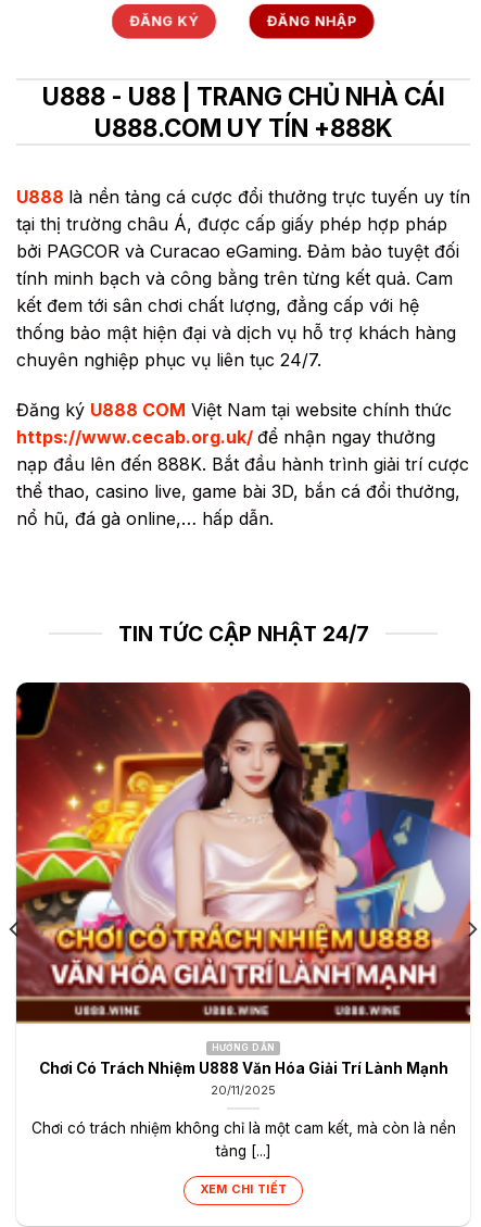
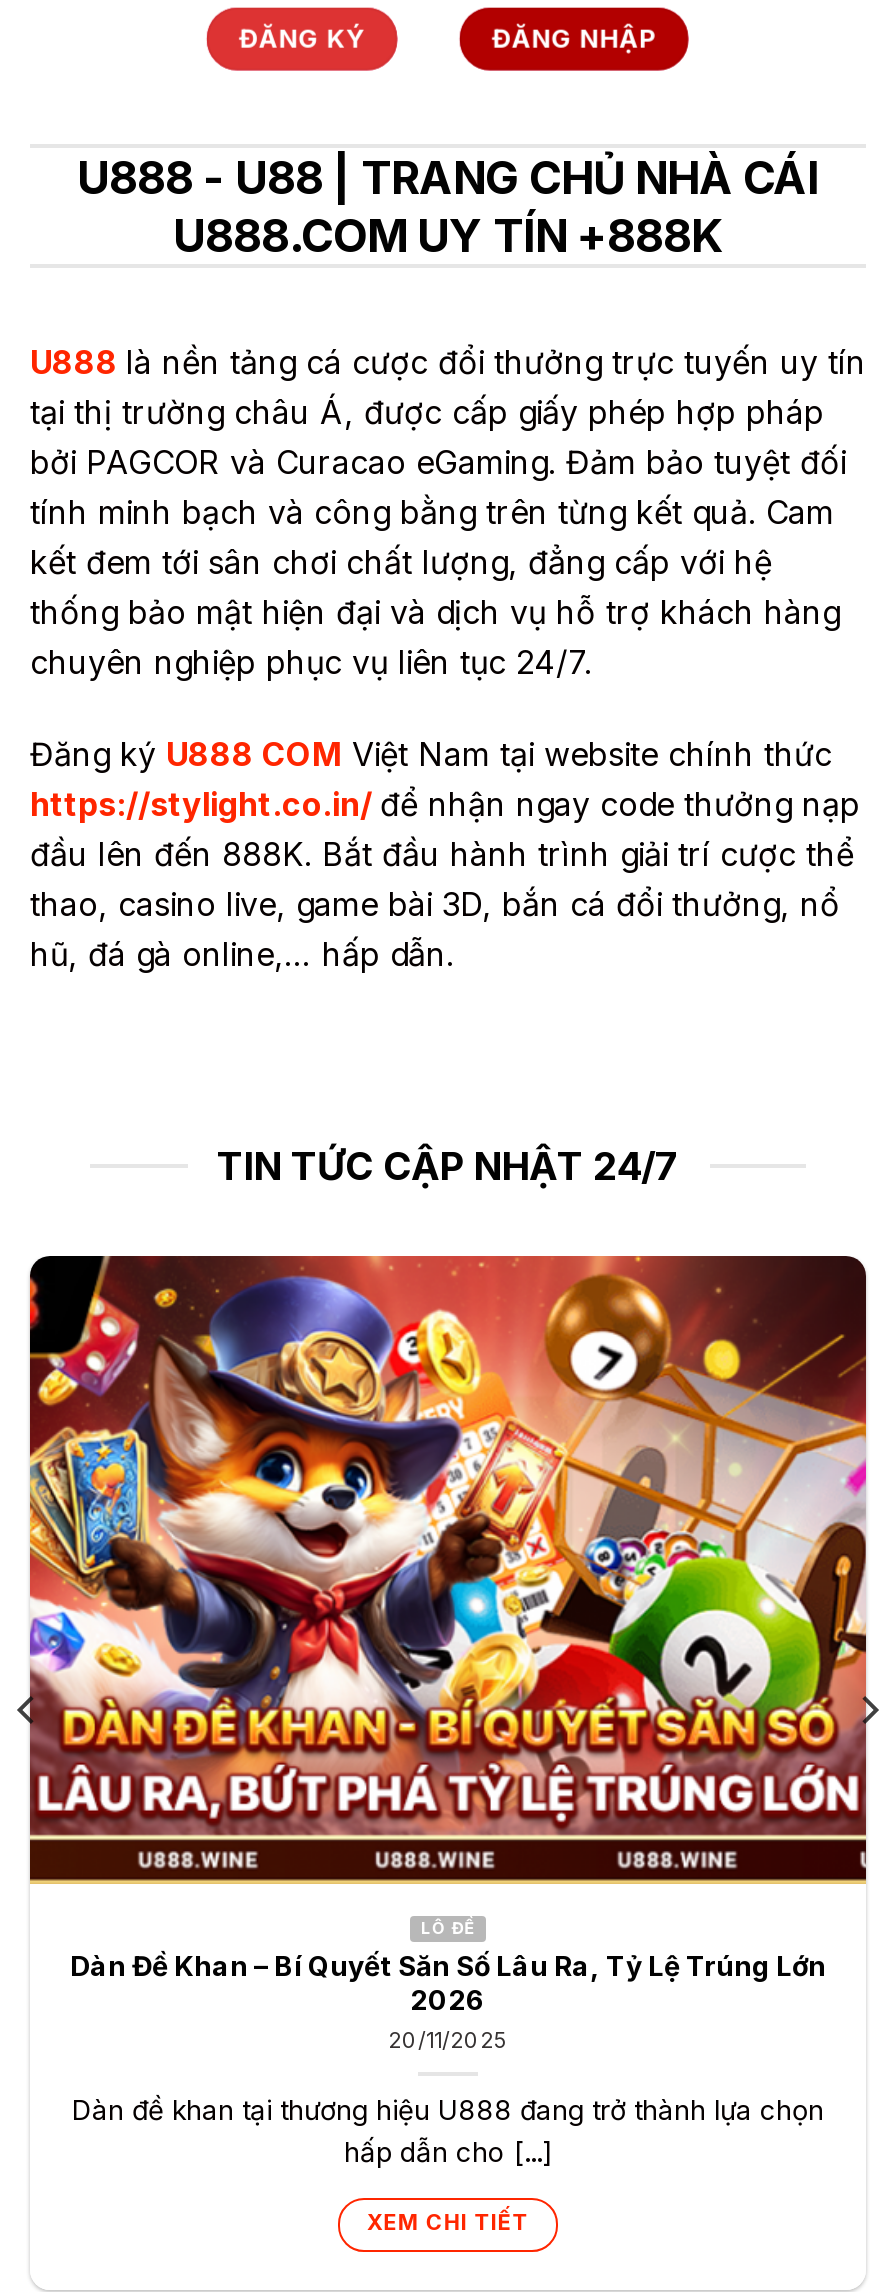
[16,426,469,529] https://www.cecab.org.uk/ để nhận ngay thưởng | nạp đầu lên đến 888K. Bắt đầu hành trình giải trí cược | thể thao, casino live, game bài 3D, bắn cá đổi thưởng, | nổ hũ, đá gà online,… hấp dẫn. -> [30,784,860,974] https://stylight.co.in/ để nhận ngay code thưởng nạp | đầu lên đến 888K. Bắt đầu hành trình giải trí cược thể | thao, casino live, game bài 3D, bắn cá đổi thưởng, nổ | hũ, đá gà online,… hấp dẫn.
[15,689,471,1077] [image] | HƯỚNG DẪN | Chơi Có Trách Nhiệm U888 Văn Hóa Giải Trí Lành Mạnh -> [28,1270,868,2017] [image] | LÔ ĐỀ | Dàn Đề Khan – Bí Quyết Săn Số Lâu Ra, Tỷ Lệ Trúng Lớn | 2026
[31,1119,455,1159] Chơi có trách nhiệm không chỉ là một cam kết, mà còn là nền | tảng [...] -> [72,2093,824,2167] Dàn đề khan tại thương hiệu U888 đang trở thành lựa chọn | hấp dẫn cho [...]

